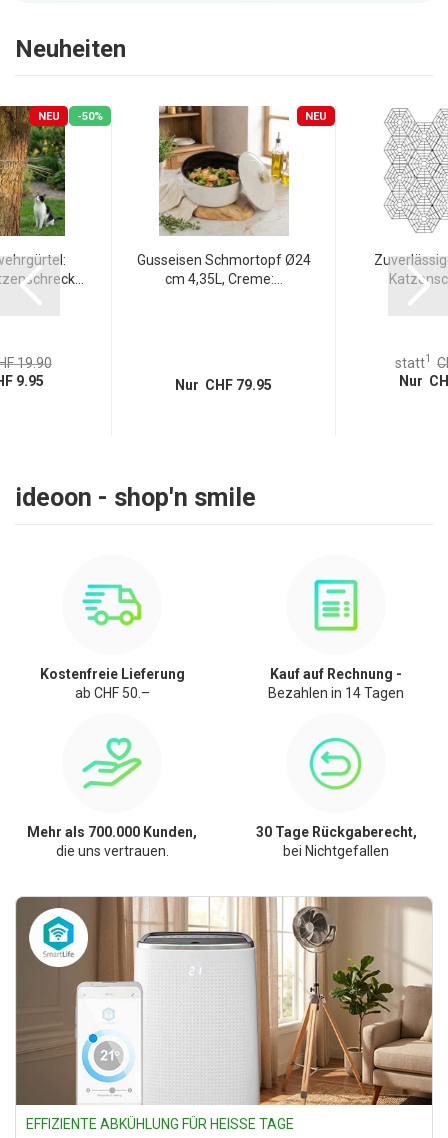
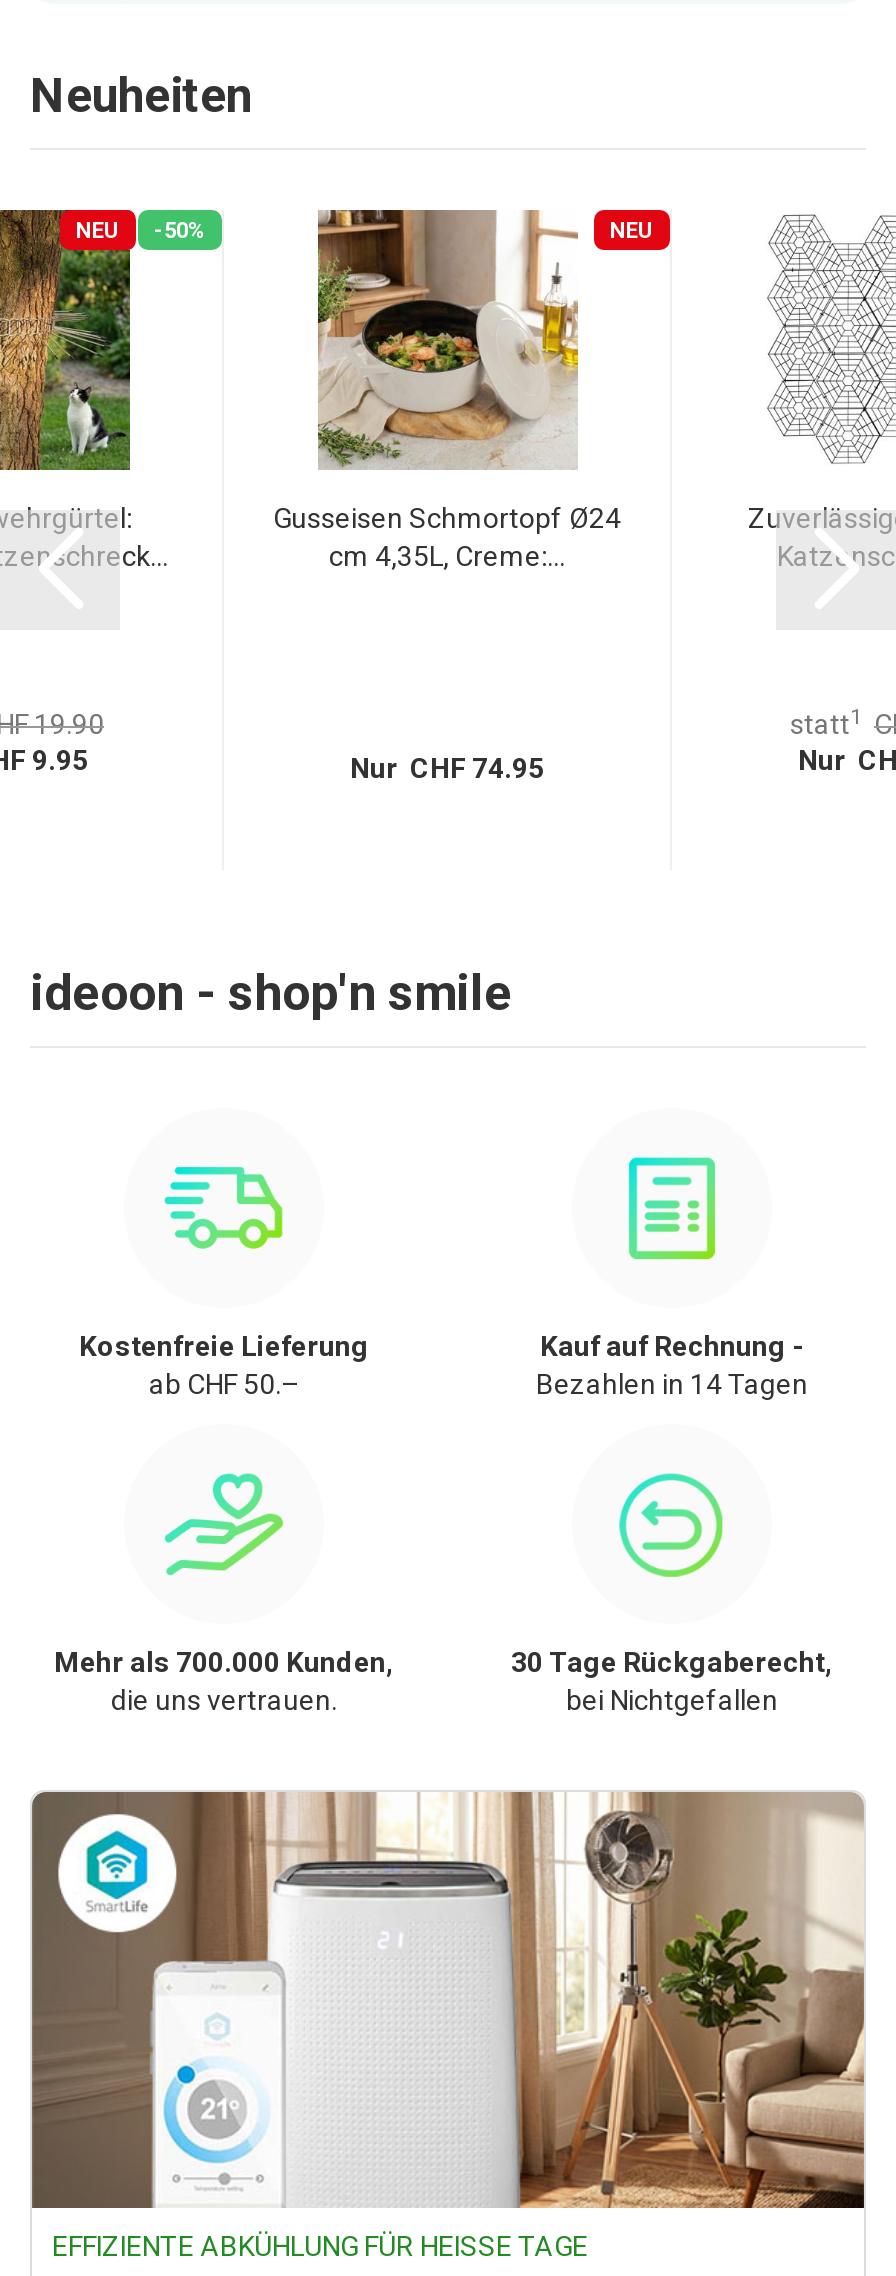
[175,376,272,392] Nur CHF 79.95 -> [350,753,544,785] Nur CHF 74.95

